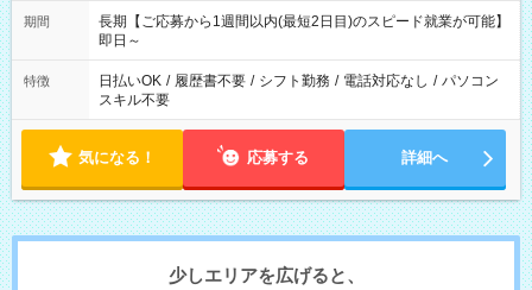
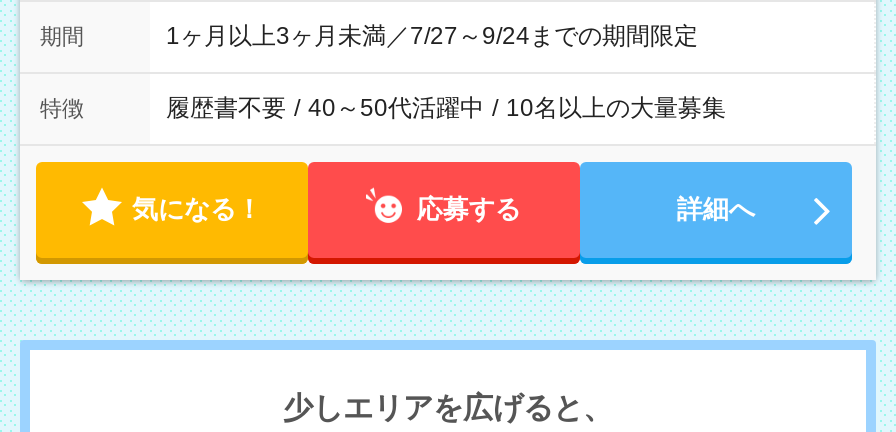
[99,13,509,49] 長期【ご応募から1週間以内(最短2日目)のスピード就業が可能】 | 即日～ -> [166,22,698,50] 1ヶ月以上3ヶ月未満／7/27～9/24までの期間限定
[99,72,499,108] 日払いOK / 履歴書不要 / シフト勤務 / 電話対応なし / パソコン | スキル不要 -> [166,94,726,122] 履歴書不要 / 40～50代活躍中 / 10名以上の大量募集

